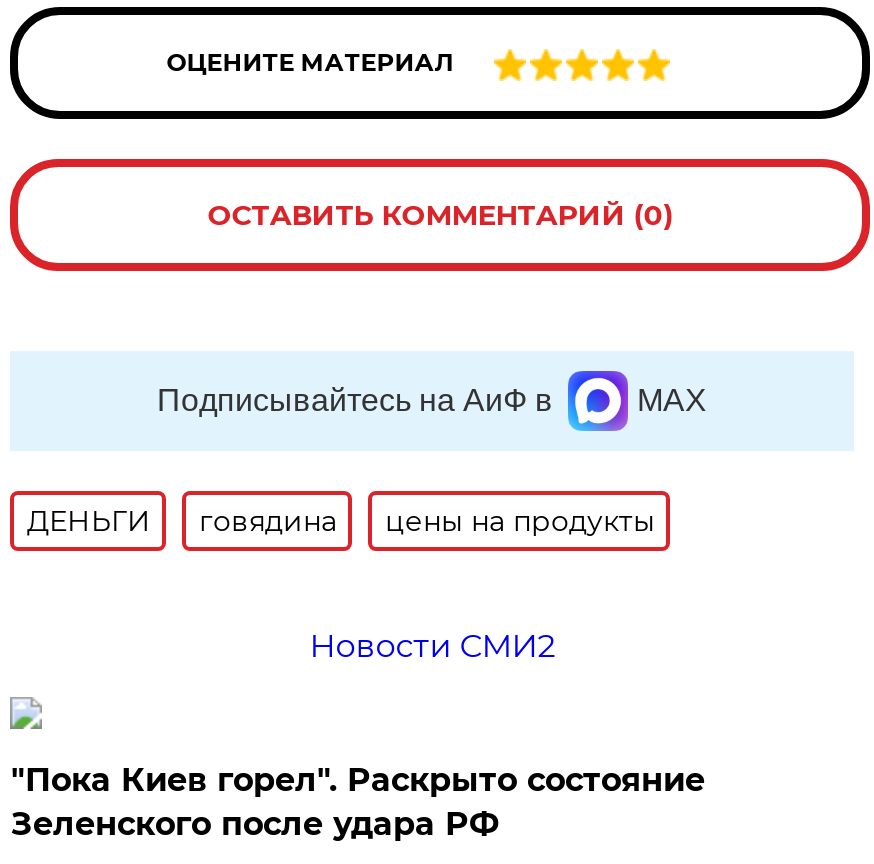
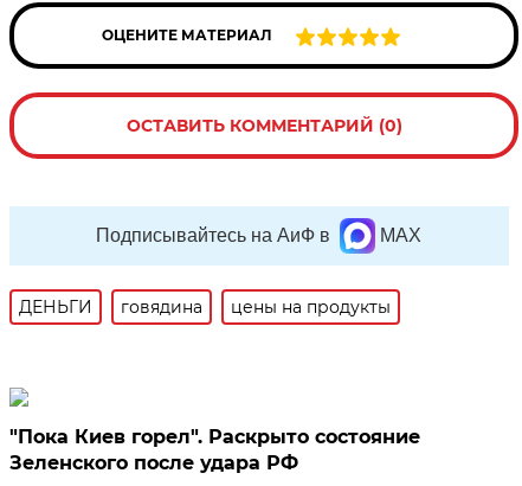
[309,627,555,665] Новости СМИ2 -> none

